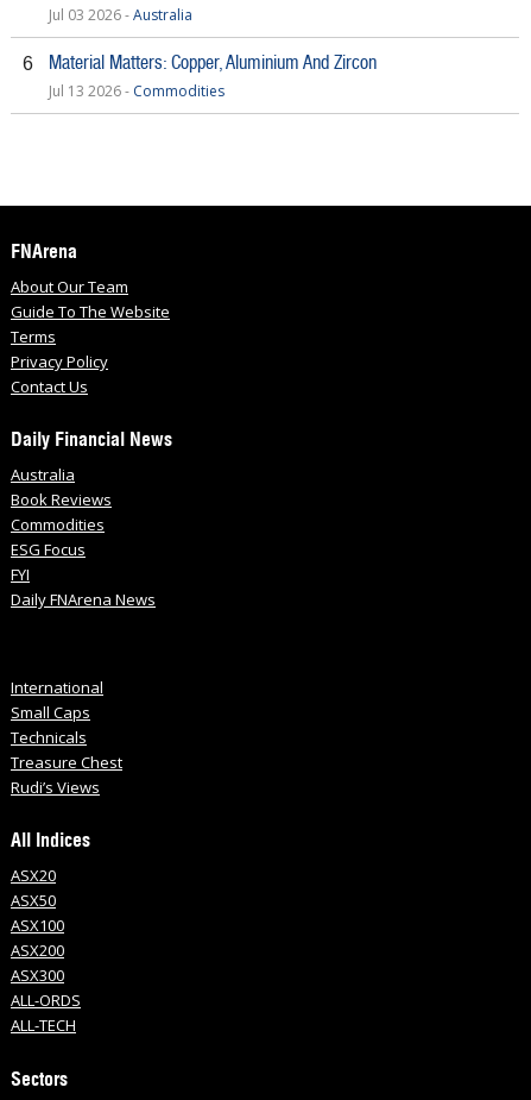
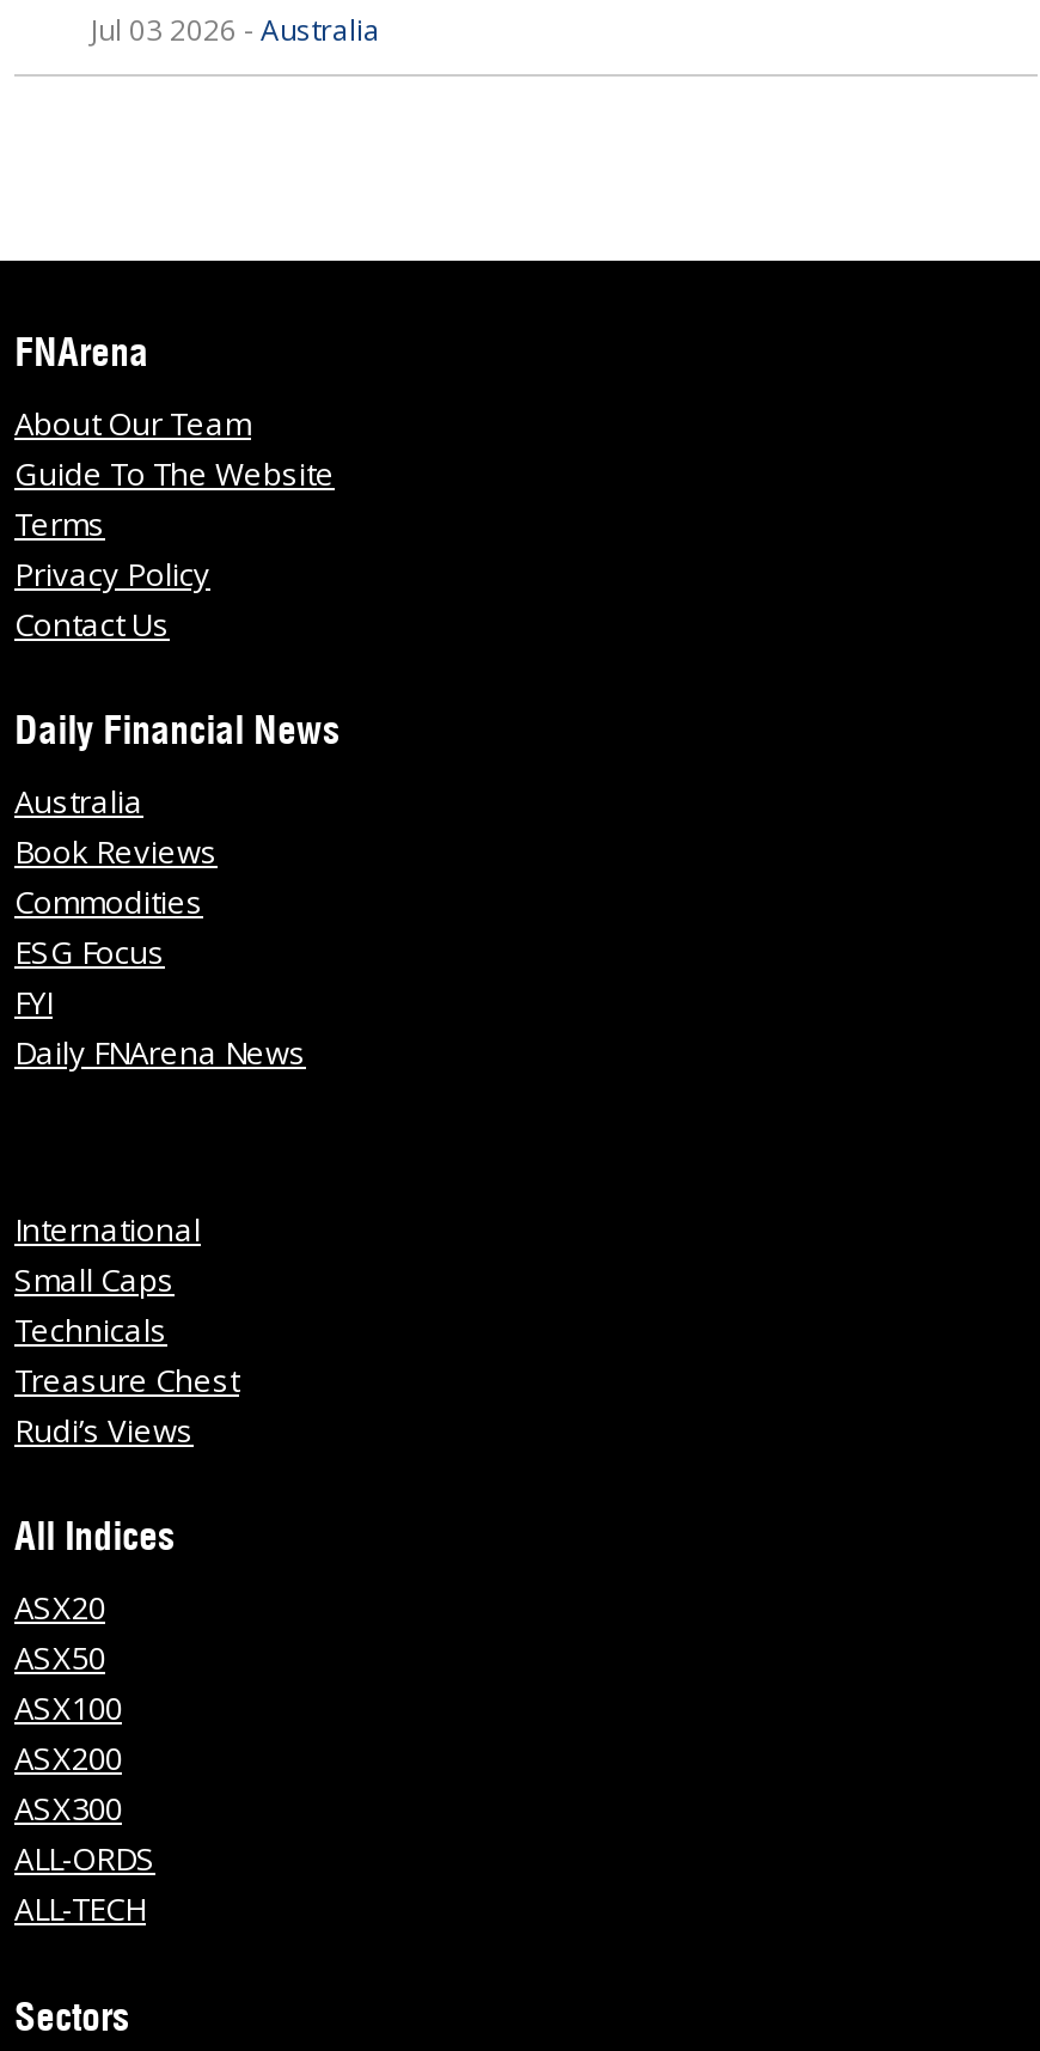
[23,51,377,101] 6 | Material Matters: Copper, Aluminium And Zircon | Jul 13 2026 - Commodities -> none

